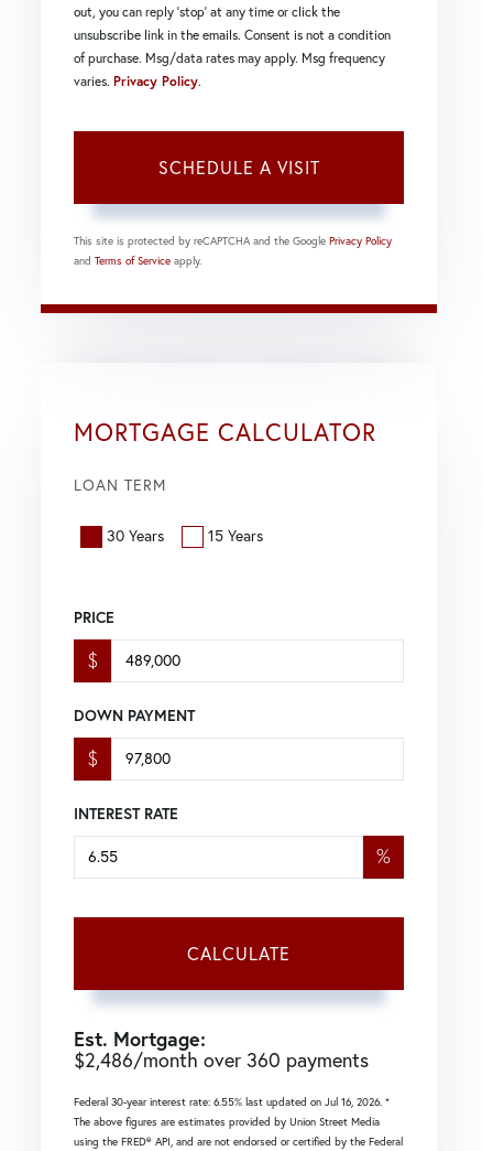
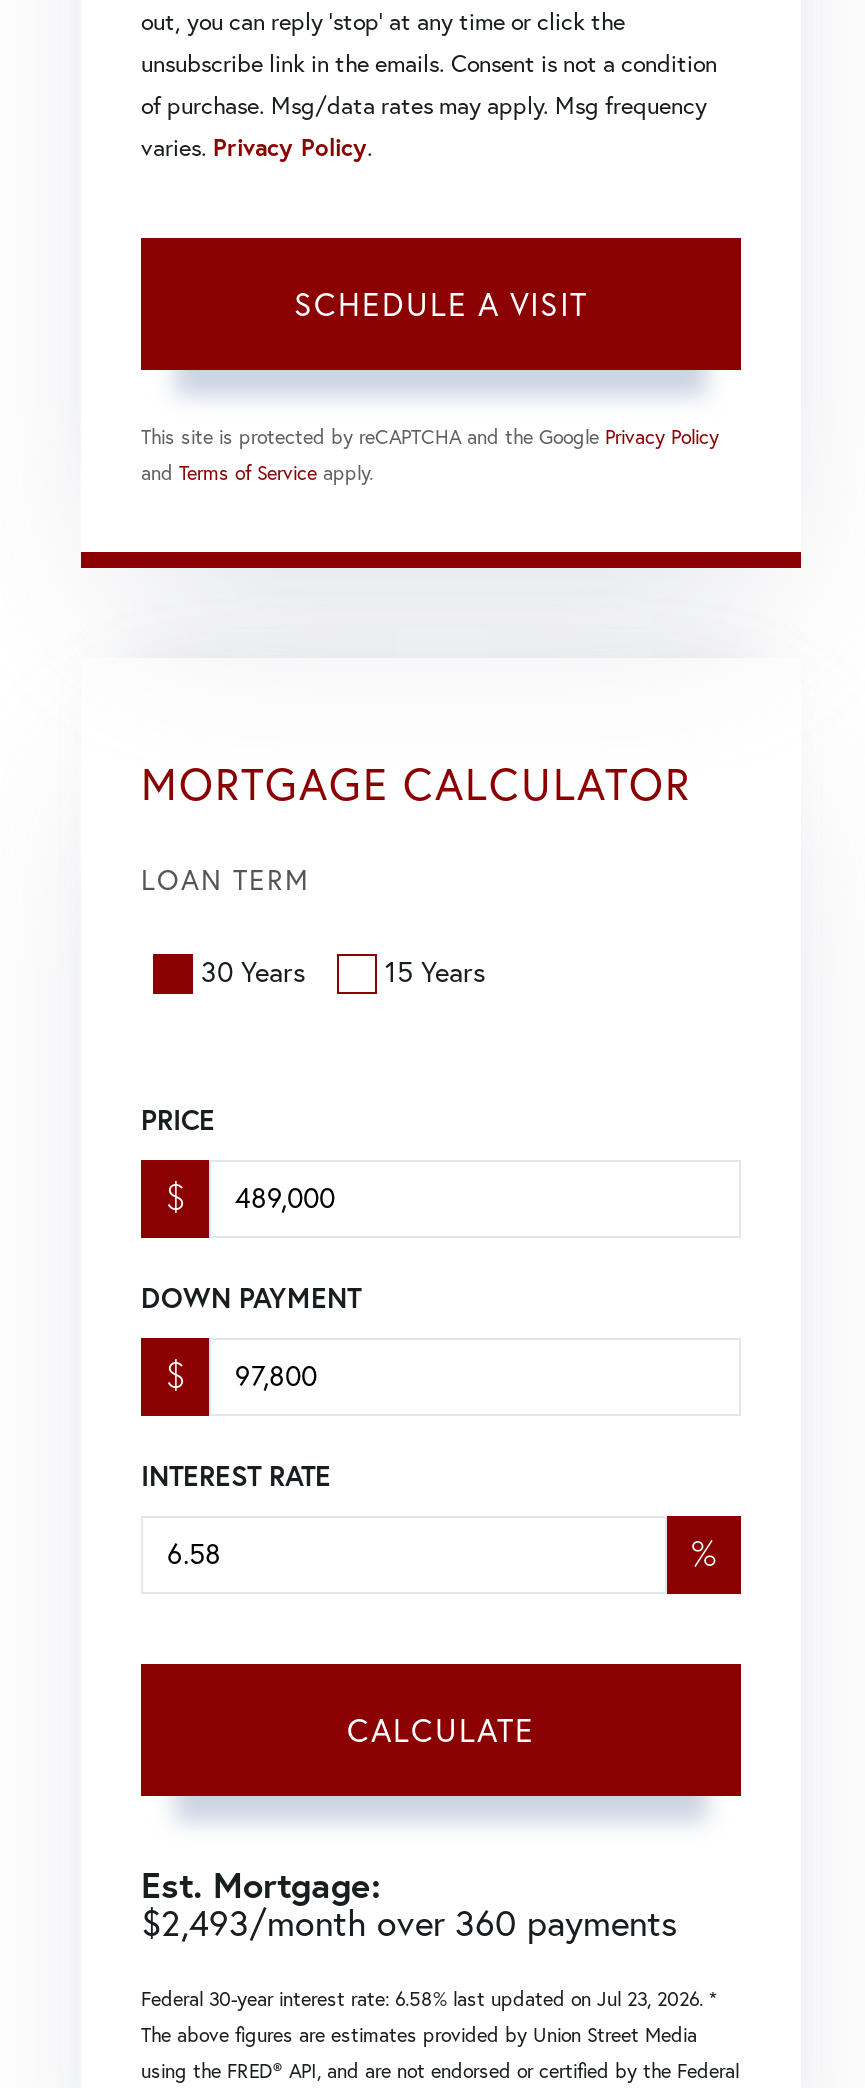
[74,1047,369,1072] $2,486/month over 360 payments -> [141,1899,677,1945] $2,493/month over 360 payments
[74,1094,390,1109] Federal 30-year interest rate: 6.55% last updated on Jul 16, 2026. * -> [141,1985,717,2011] Federal 30-year interest rate: 6.58% last updated on Jul 23, 2026. *

